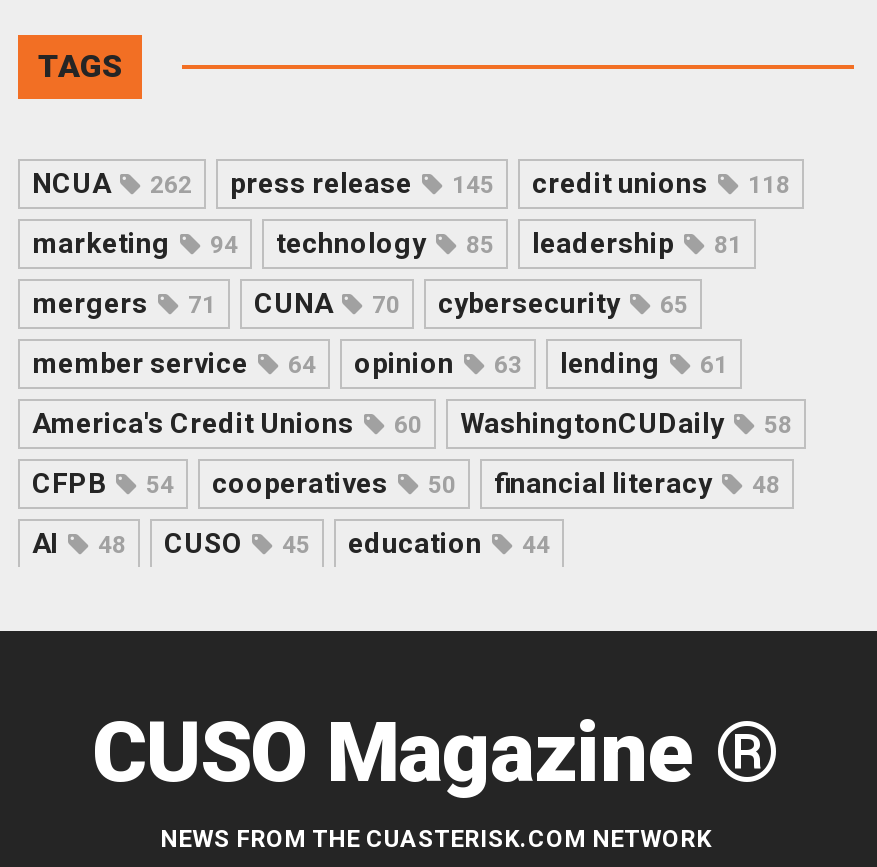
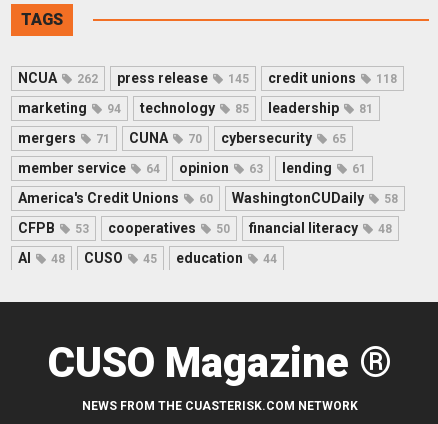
[32,466,780,498] CFPB 54 cooperatives 50 financial literacy 48 -> [18,220,392,236] CFPB 53 cooperatives 50 financial literacy 48

